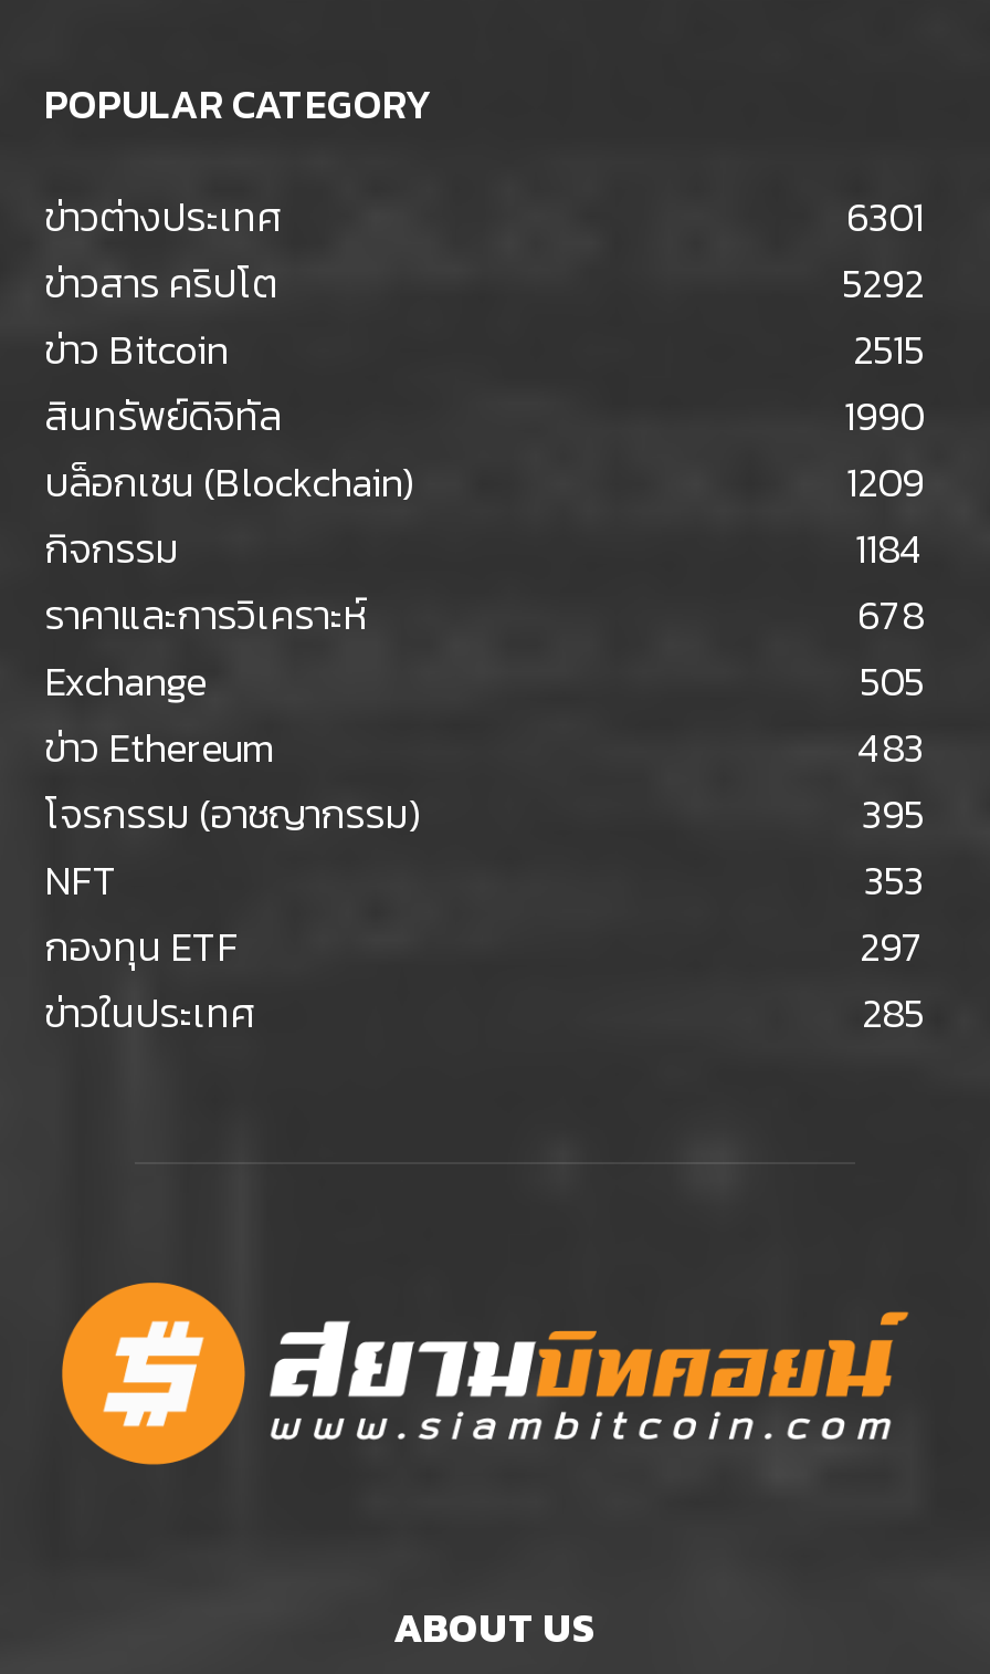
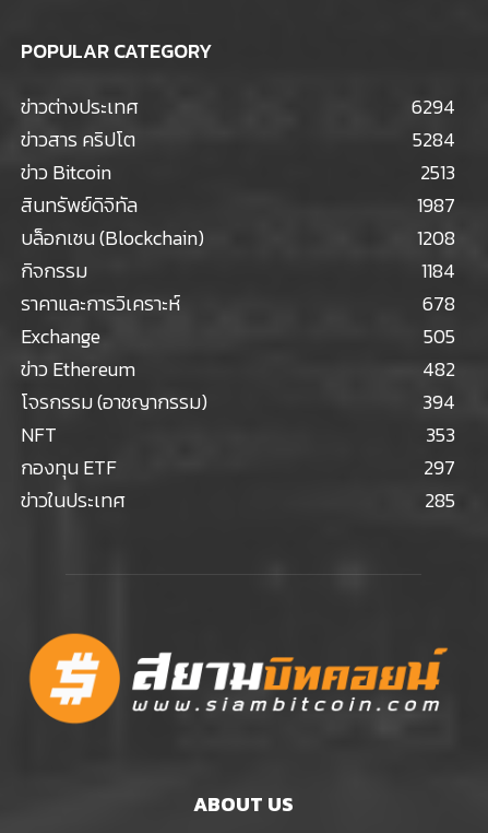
[846,186,924,246] 6301 -> [412,91,455,121] 6294
[842,253,924,312] 5292 -> [413,124,455,154] 5284
[853,319,924,379] 2515 -> [420,157,455,187] 2513
[844,385,924,445] 1990 -> [417,190,455,219] 1987
[846,452,924,511] 1209 -> [417,223,455,252] 1208
[857,717,924,777] 483 -> [422,354,455,383] 482
[862,783,924,843] 395 -> [422,387,455,416] 394

